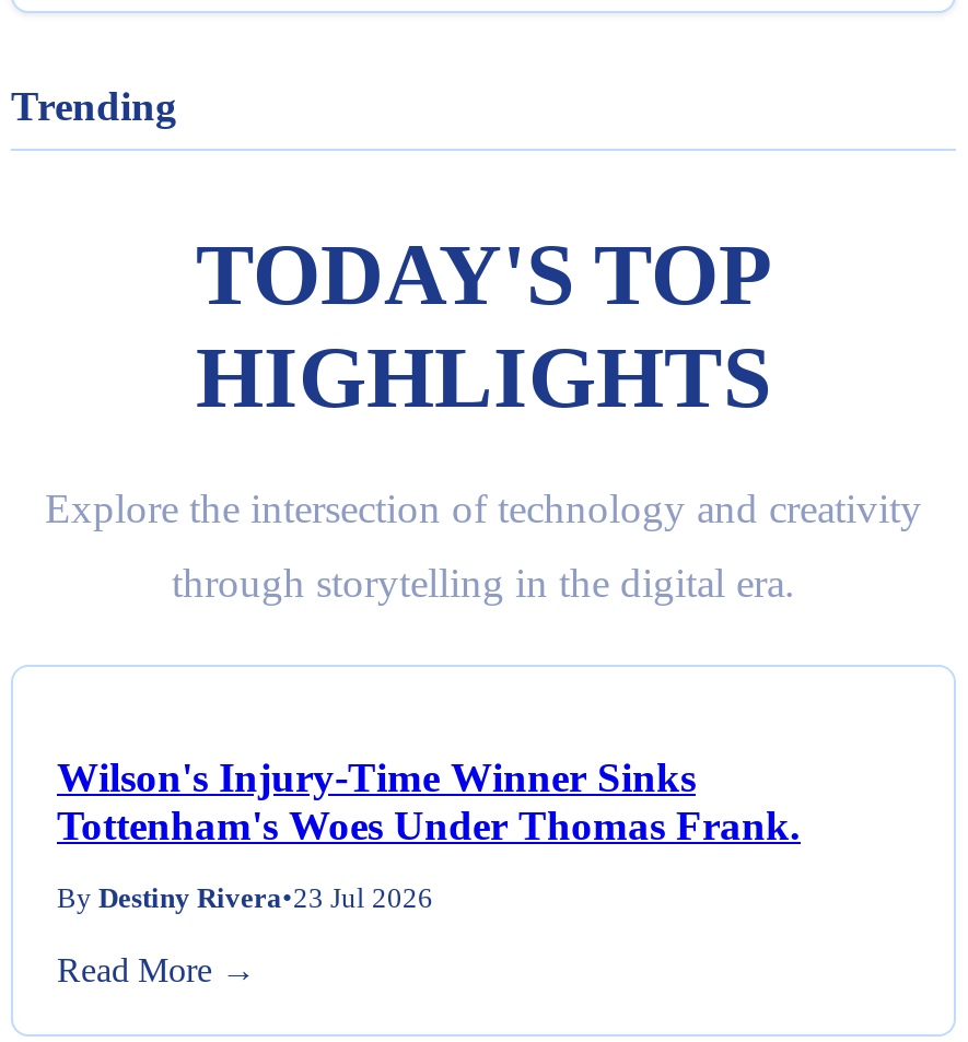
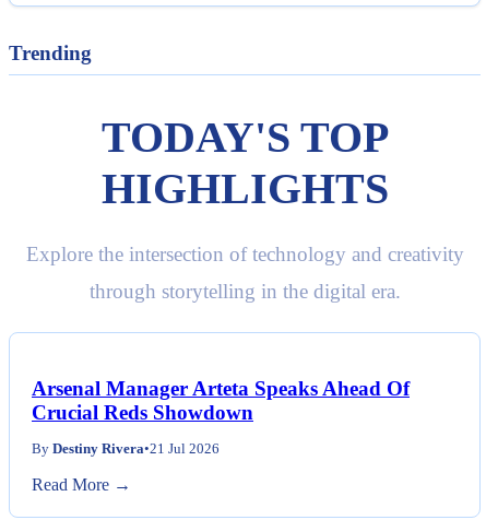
[57,753,801,847] Wilson's Injury-Time Winner Sinks | Tottenham's Woes Under Thomas Frank. -> [32,376,410,423] Arsenal Manager Arteta Speaks Ahead Of | Crucial Reds Showdown
[57,882,433,913] By Destiny Rivera•23 Jul 2026 -> [32,441,220,456] By Destiny Rivera•21 Jul 2026

